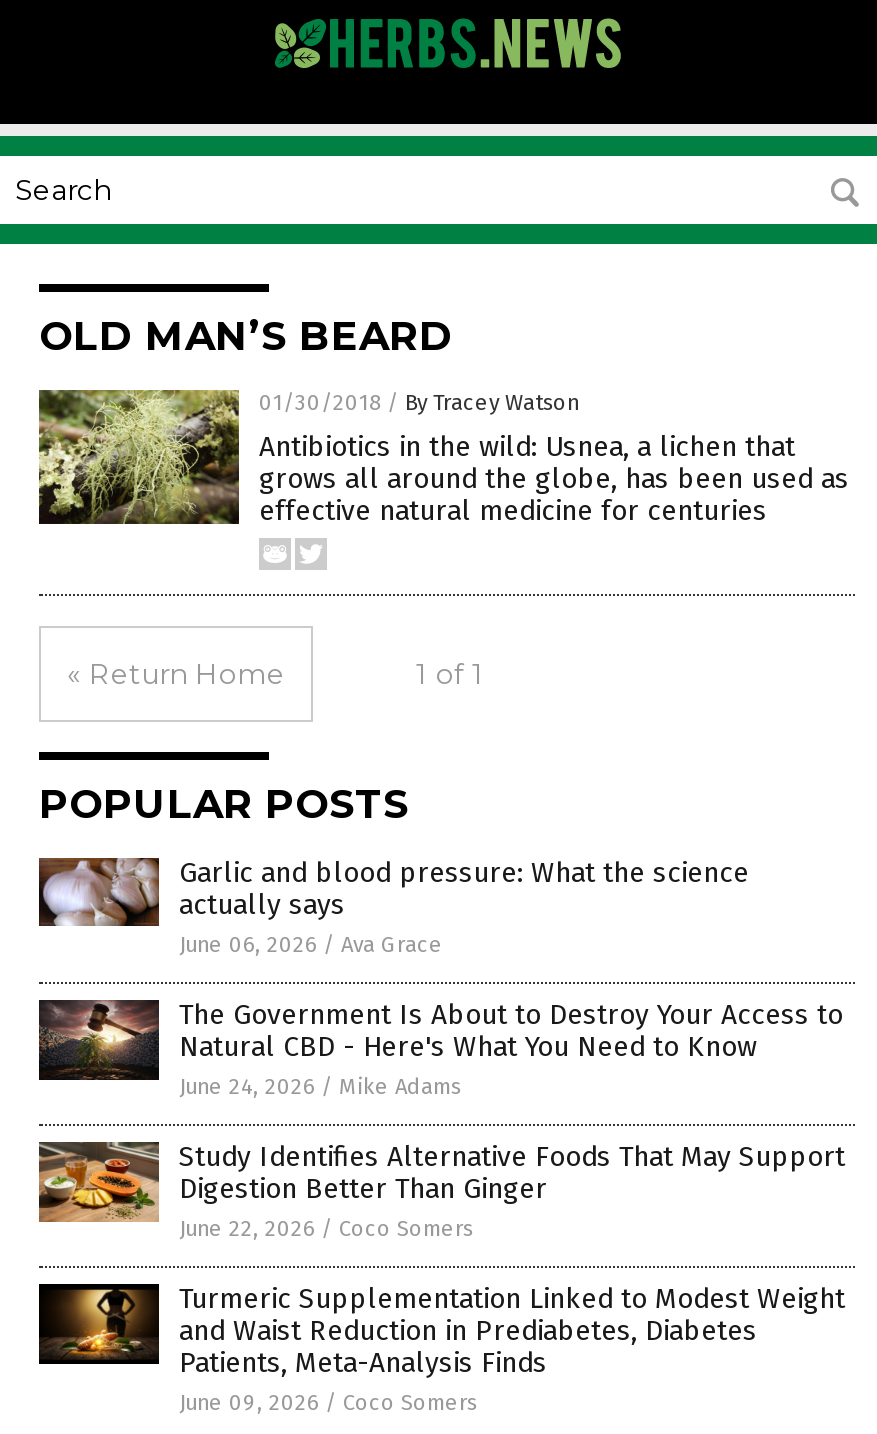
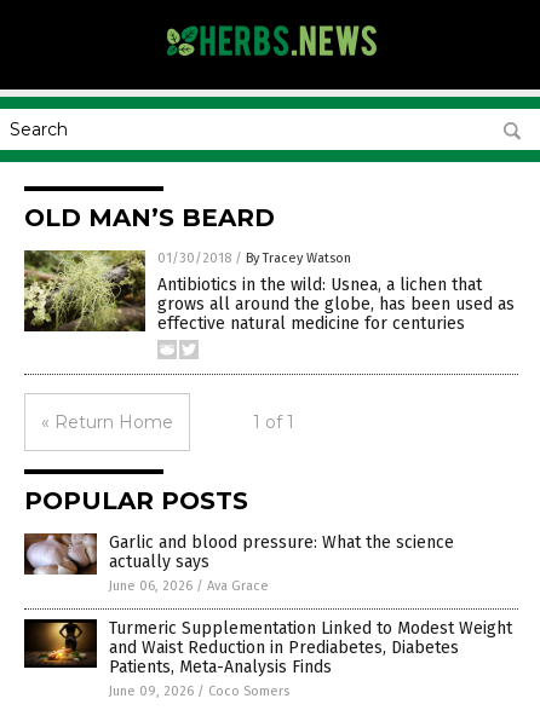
[39,998,845,1242] [image] | The Government Is About to Destroy Your Access to | Natural CBD - Here's What You Need to Know | June 24, 2026 / Mike Adams | Study Identifies Alternative Foods That May Support | Digestion Better Than Ginger | June 22, 2026 / Coco Somers -> none
[37,1142,151,1224] [image] -> none

